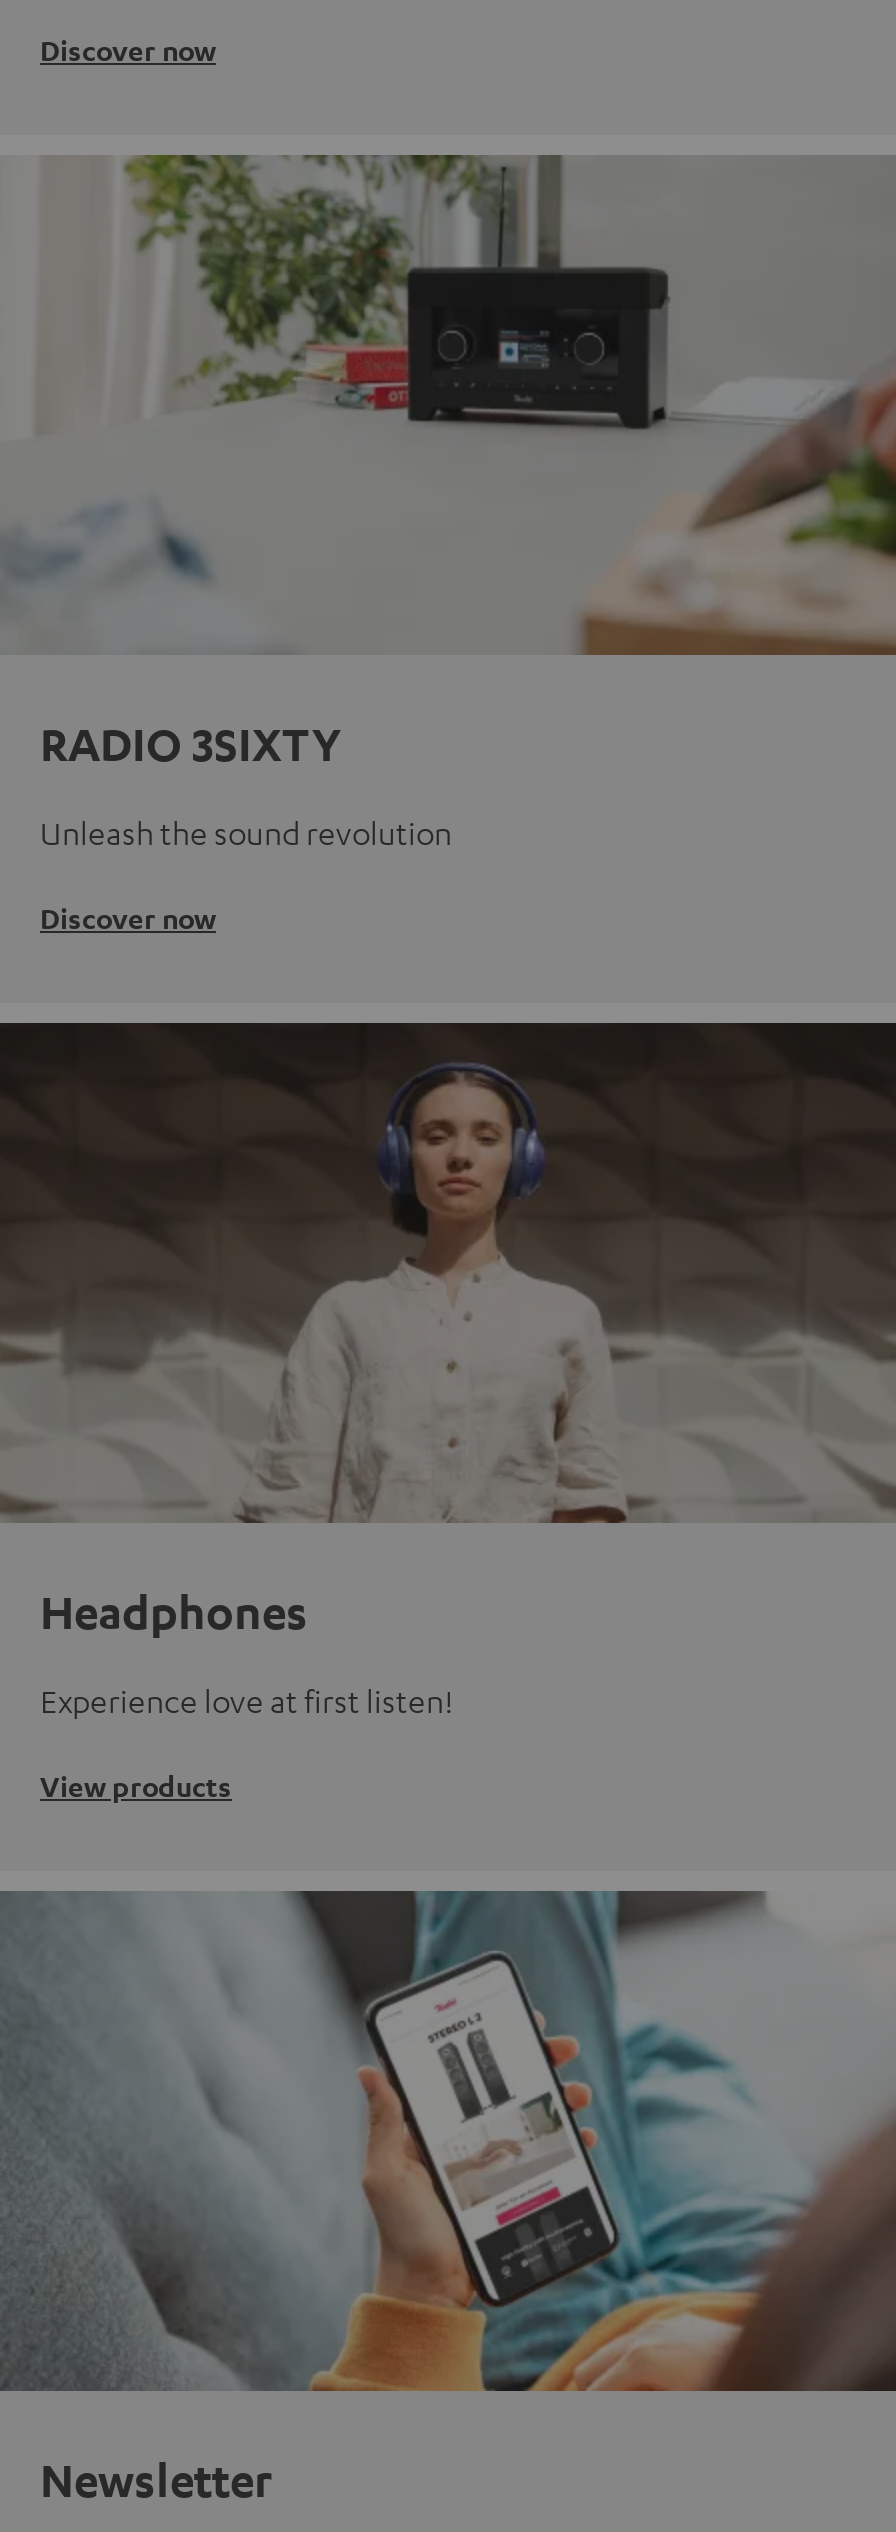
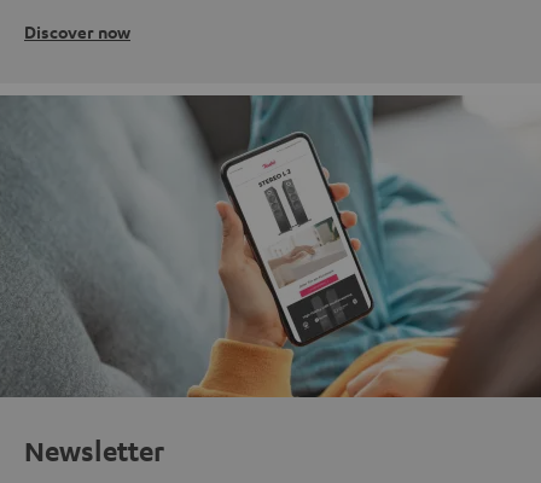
[6,153,890,936] [image] | RADIO 3SIXTY | Unleash the sound revolution | Discover now -> none
[6,1021,890,1804] [image] | Headphones | Experience love at first listen! | View products -> none

